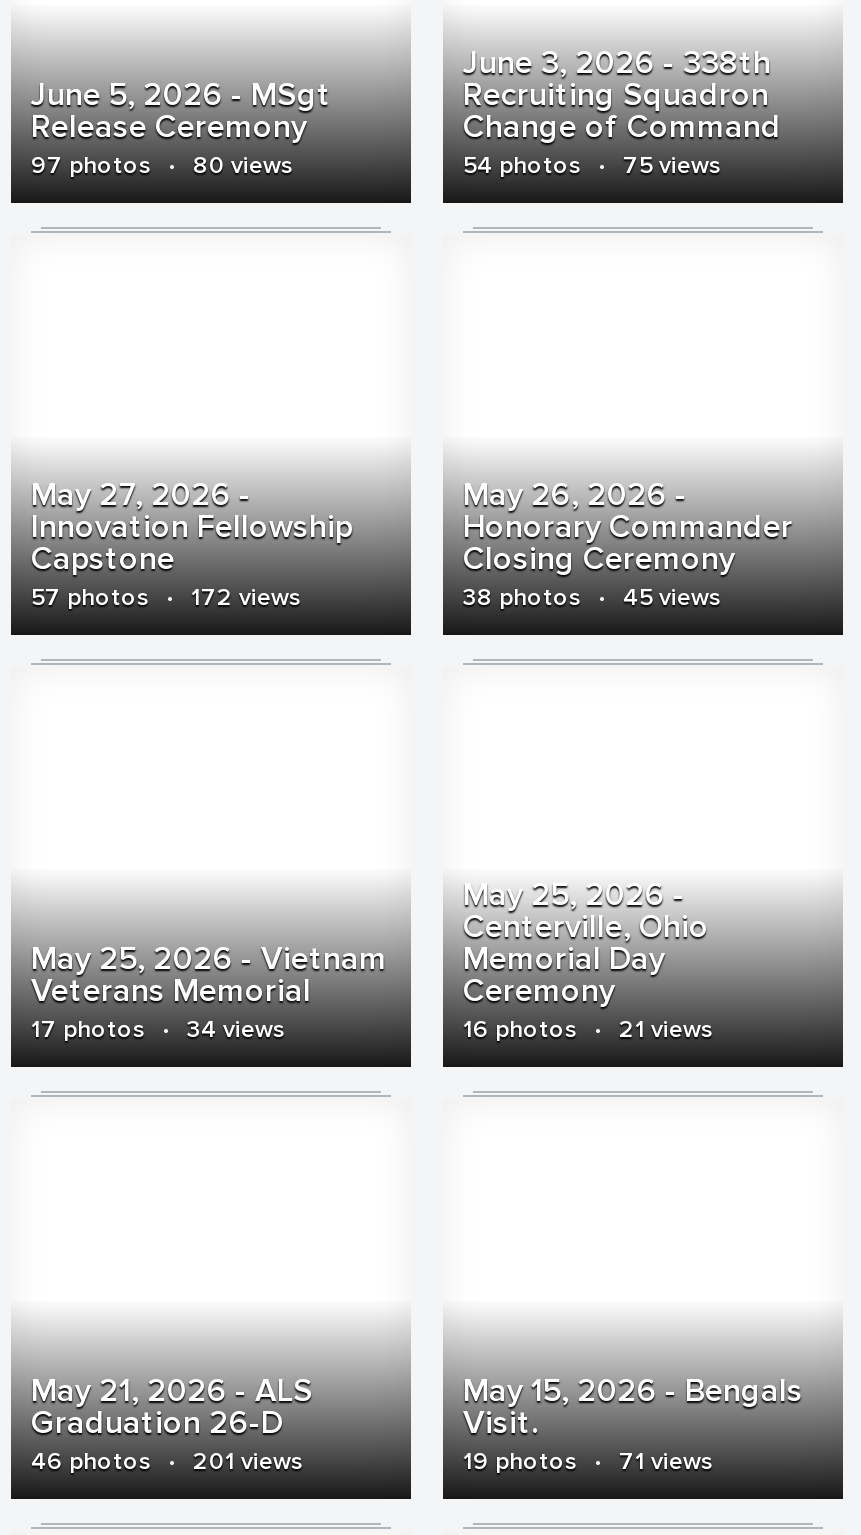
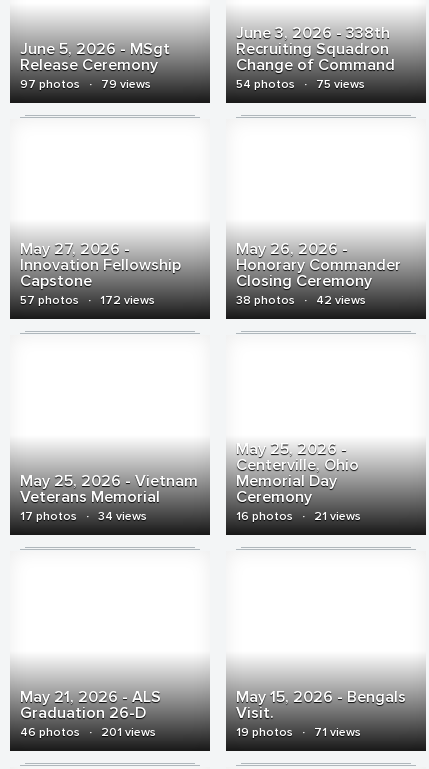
[31,151,293,181] 97 photos · 80 views -> [20,77,151,92] 97 photos · 79 views
[463,583,721,613] 38 photos · 45 views -> [236,293,366,308] 38 photos · 42 views

